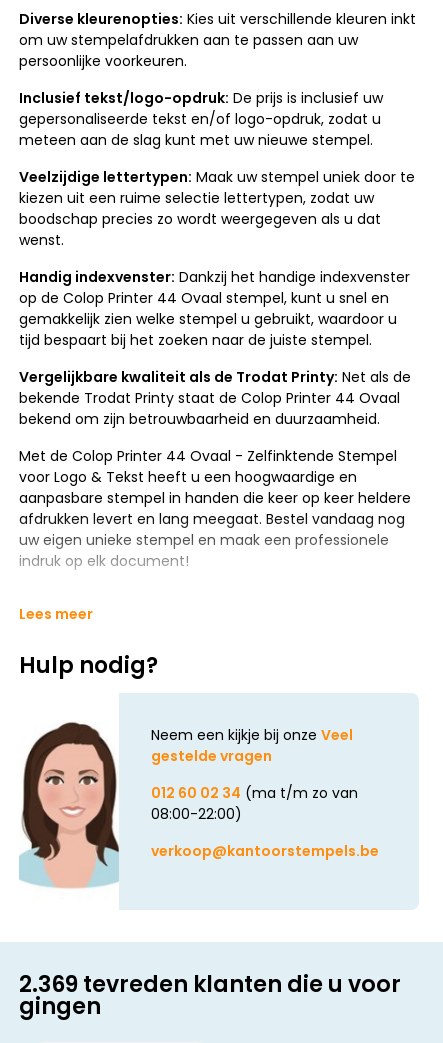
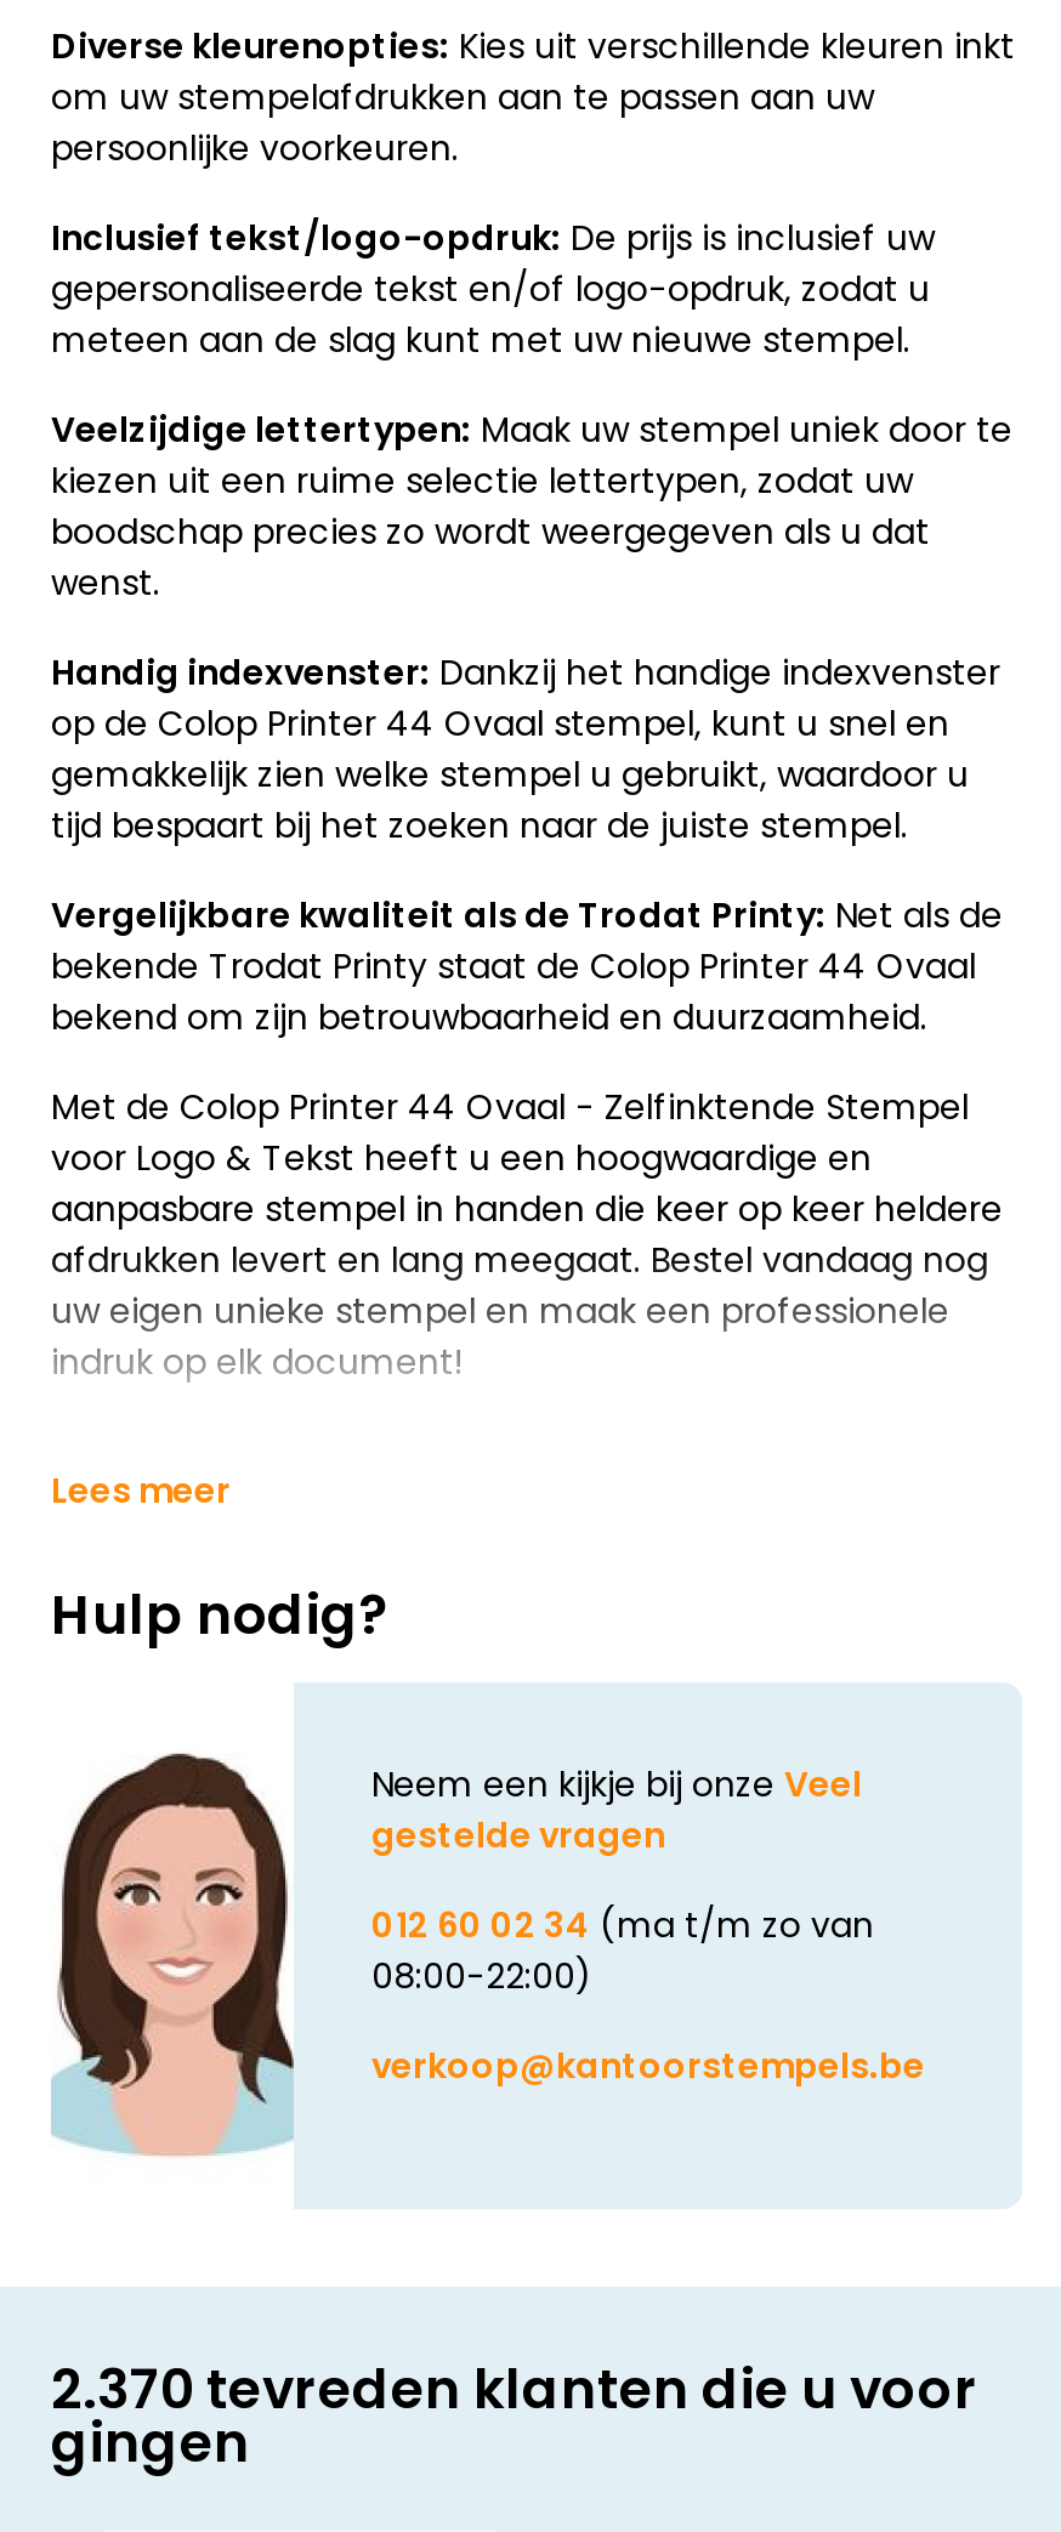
[19,969,401,1000] 2.369 tevreden klanten die u voor -> [51,2353,978,2428] 2.370 tevreden klanten die u voor

